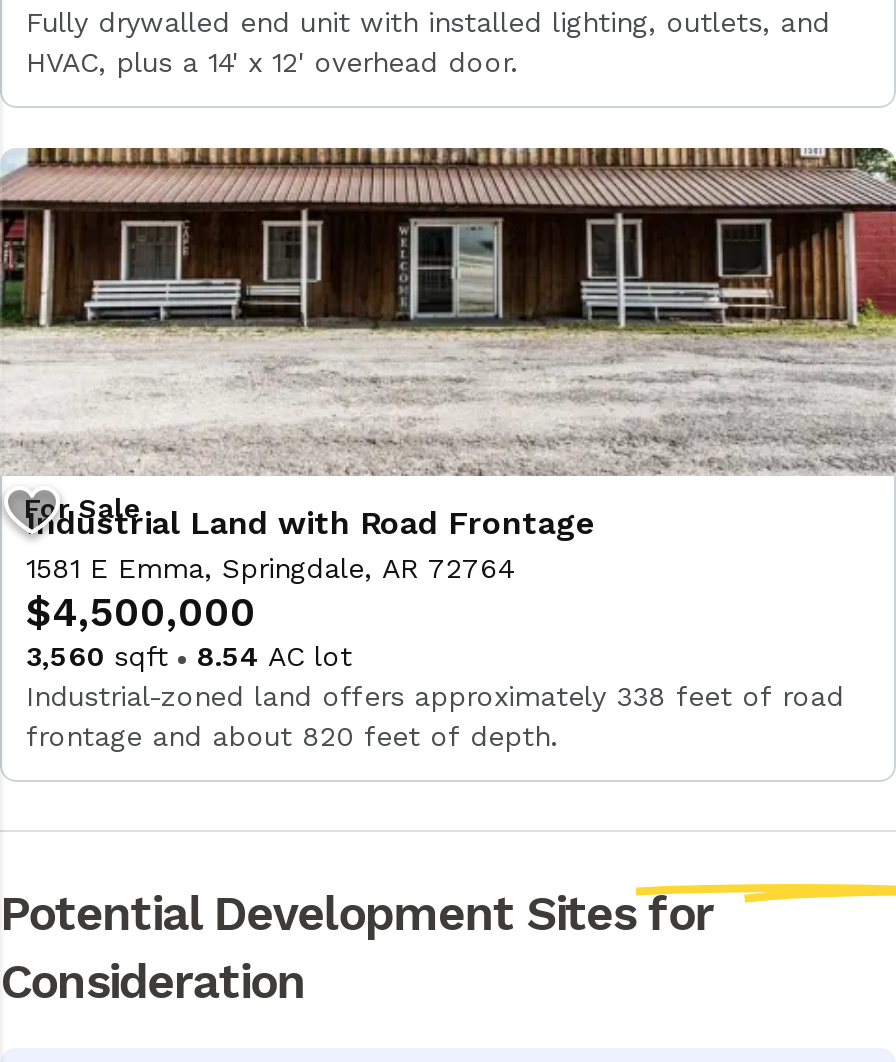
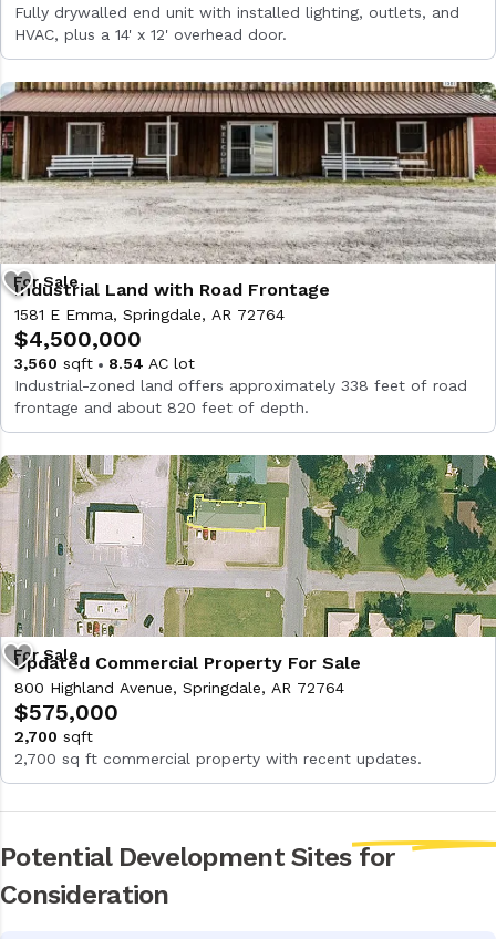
none -> [3,454,493,767] [image] | Updated Commercial Property For Sale | 800 Highland Avenue, Springdale, AR 72764 | $575,000 | 2,700 sqft | 2,700 sq ft commercial property with recent updates.

